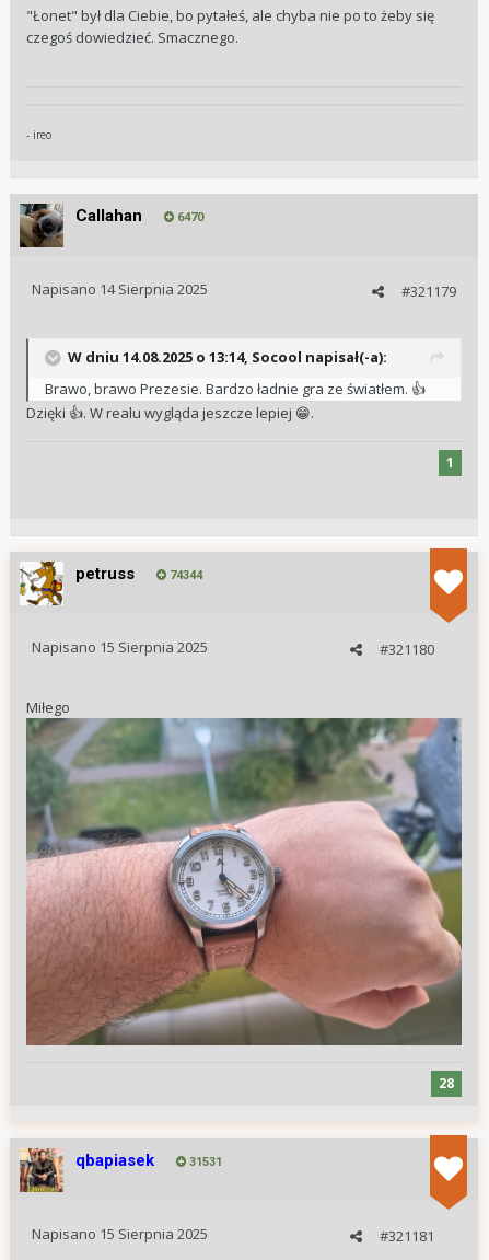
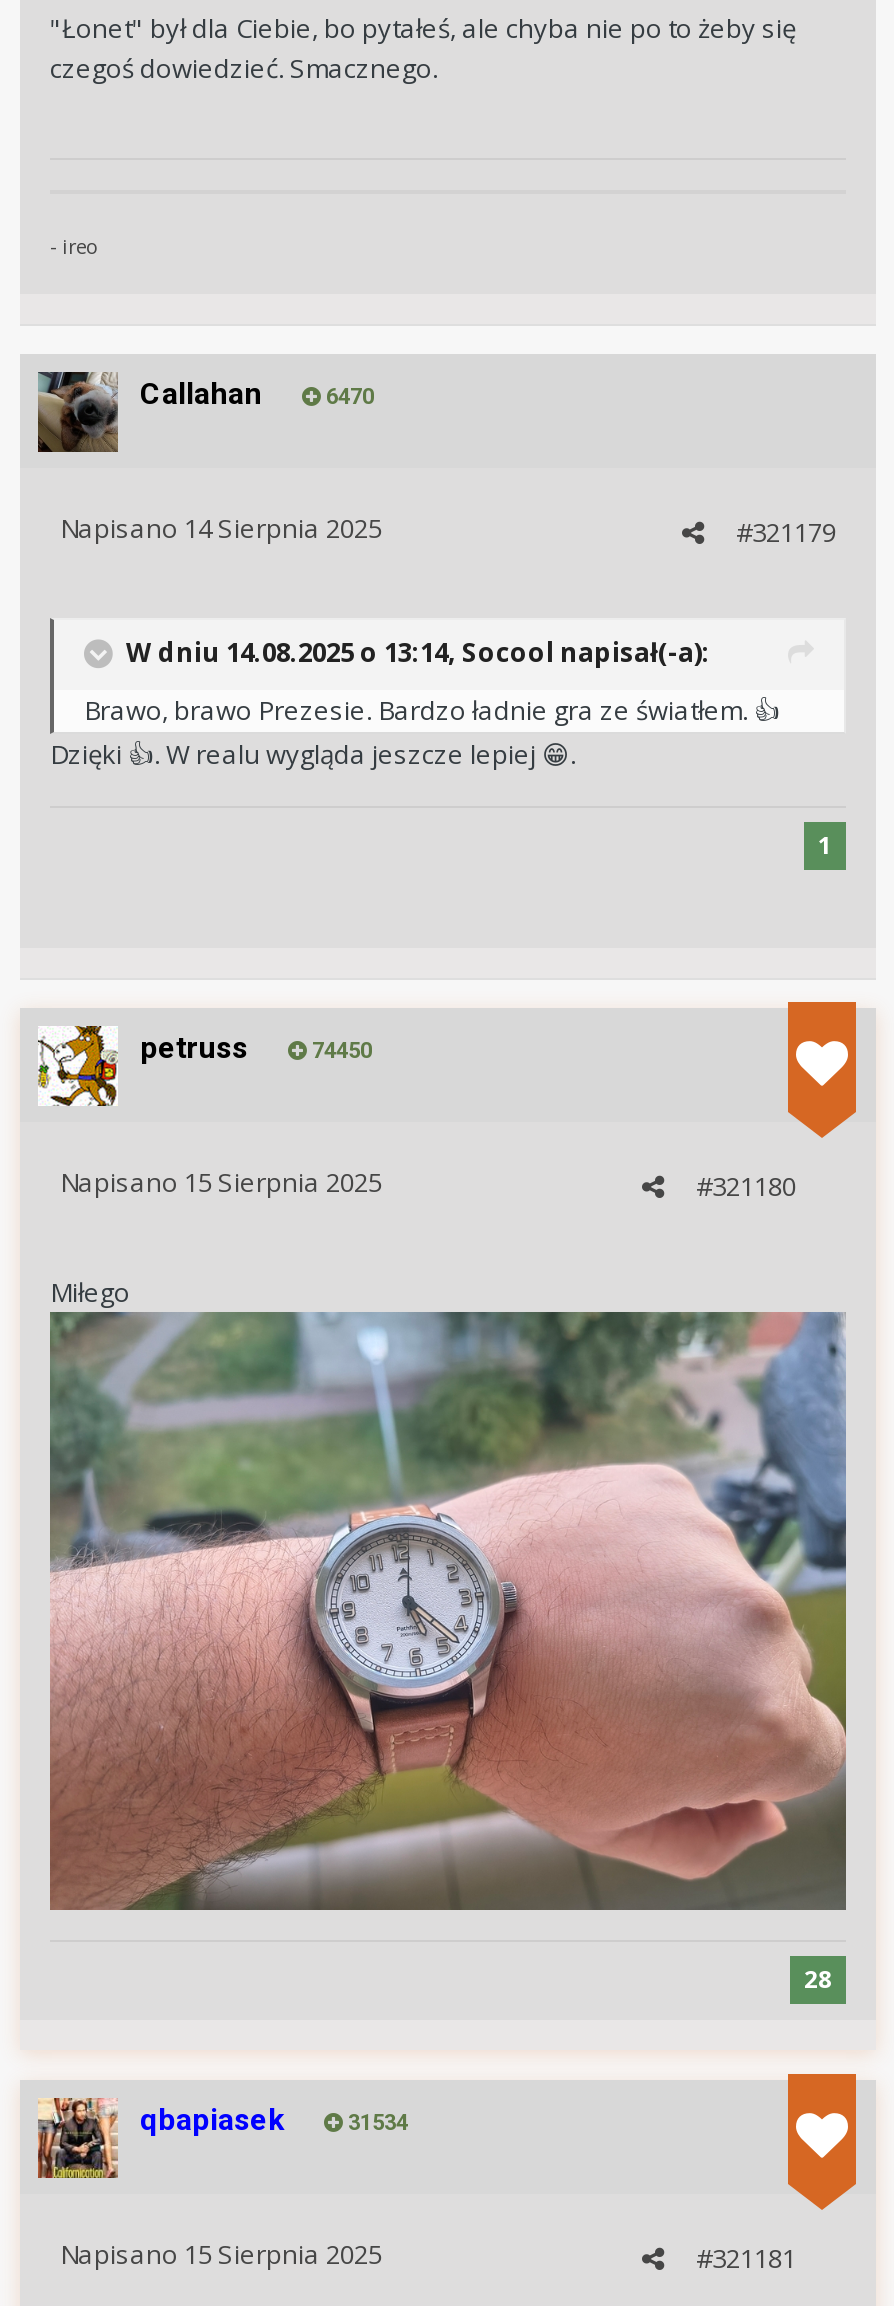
[166,568,202,582] 74344 -> [306,1038,372,1064] 74450
[186,1155,222,1169] 31531 -> [342,2110,408,2136] 31534

